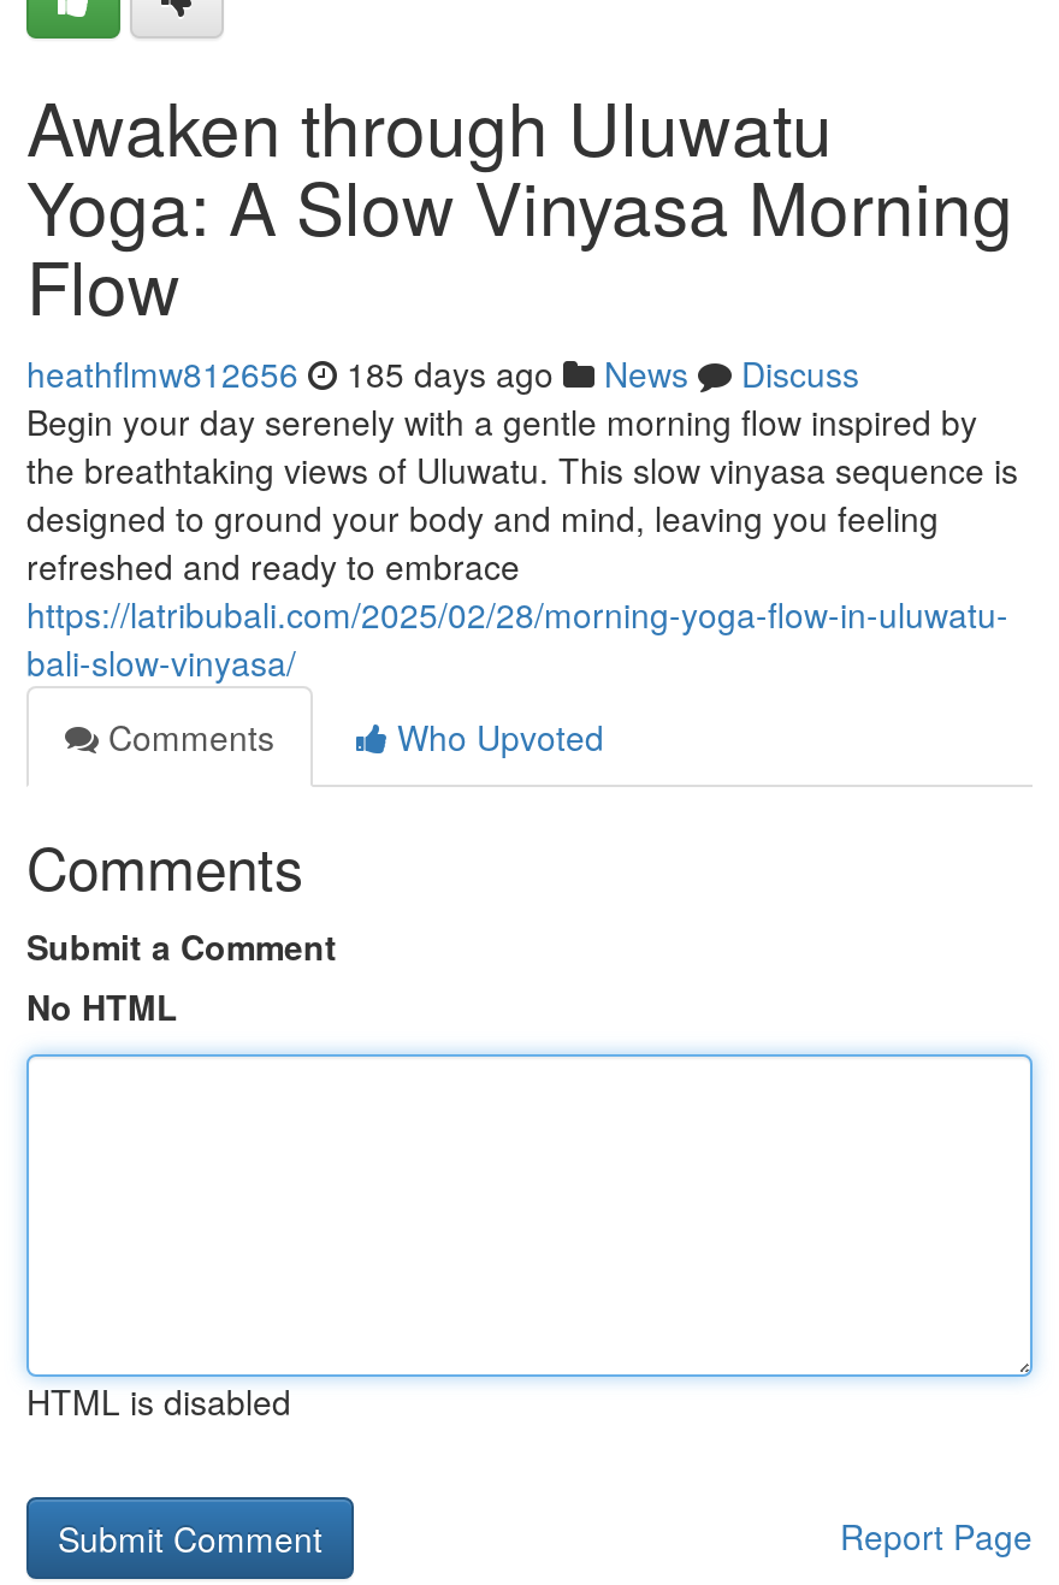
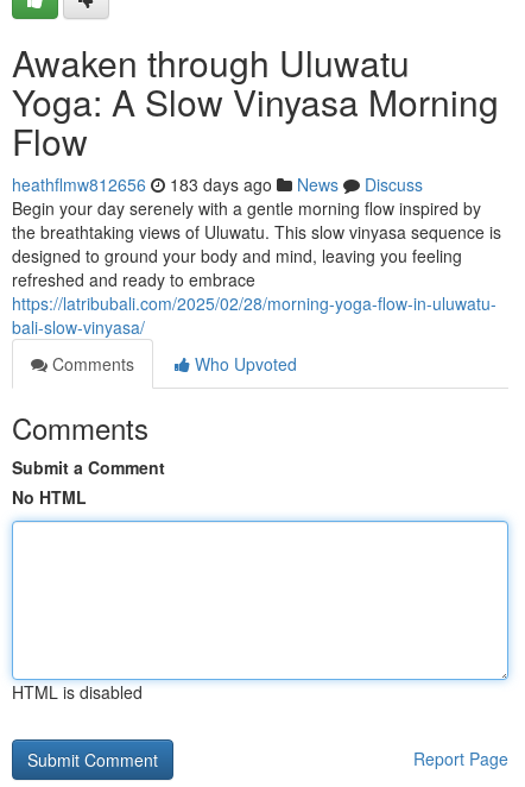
[26,349,859,397] heathflmw812656 185 days ago News Discuss -> [12,172,423,196] heathflmw812656 183 days ago News Discuss

